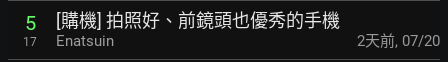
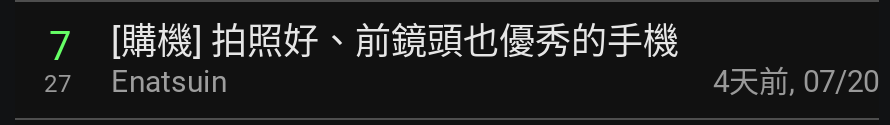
[20,10,340,35] 5 [購機] 拍照好、前鏡頭也優秀的手機 -> [39,21,679,70] 7 [購機] 拍照好、前鏡頭也優秀的手機
[19,32,114,50] 17 Enatsuin -> [38,65,227,101] 27 Enatsuin
[357,32,440,50] 2天前, 07/20 -> [713,65,879,101] 4天前, 07/20

